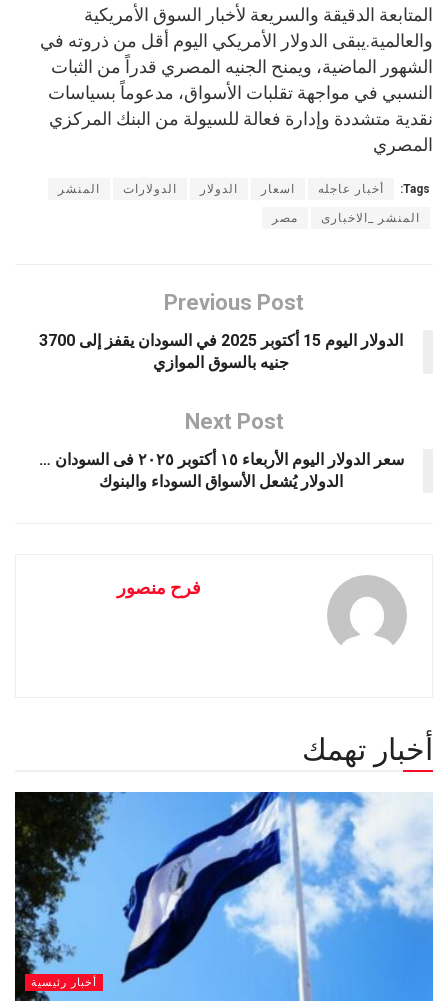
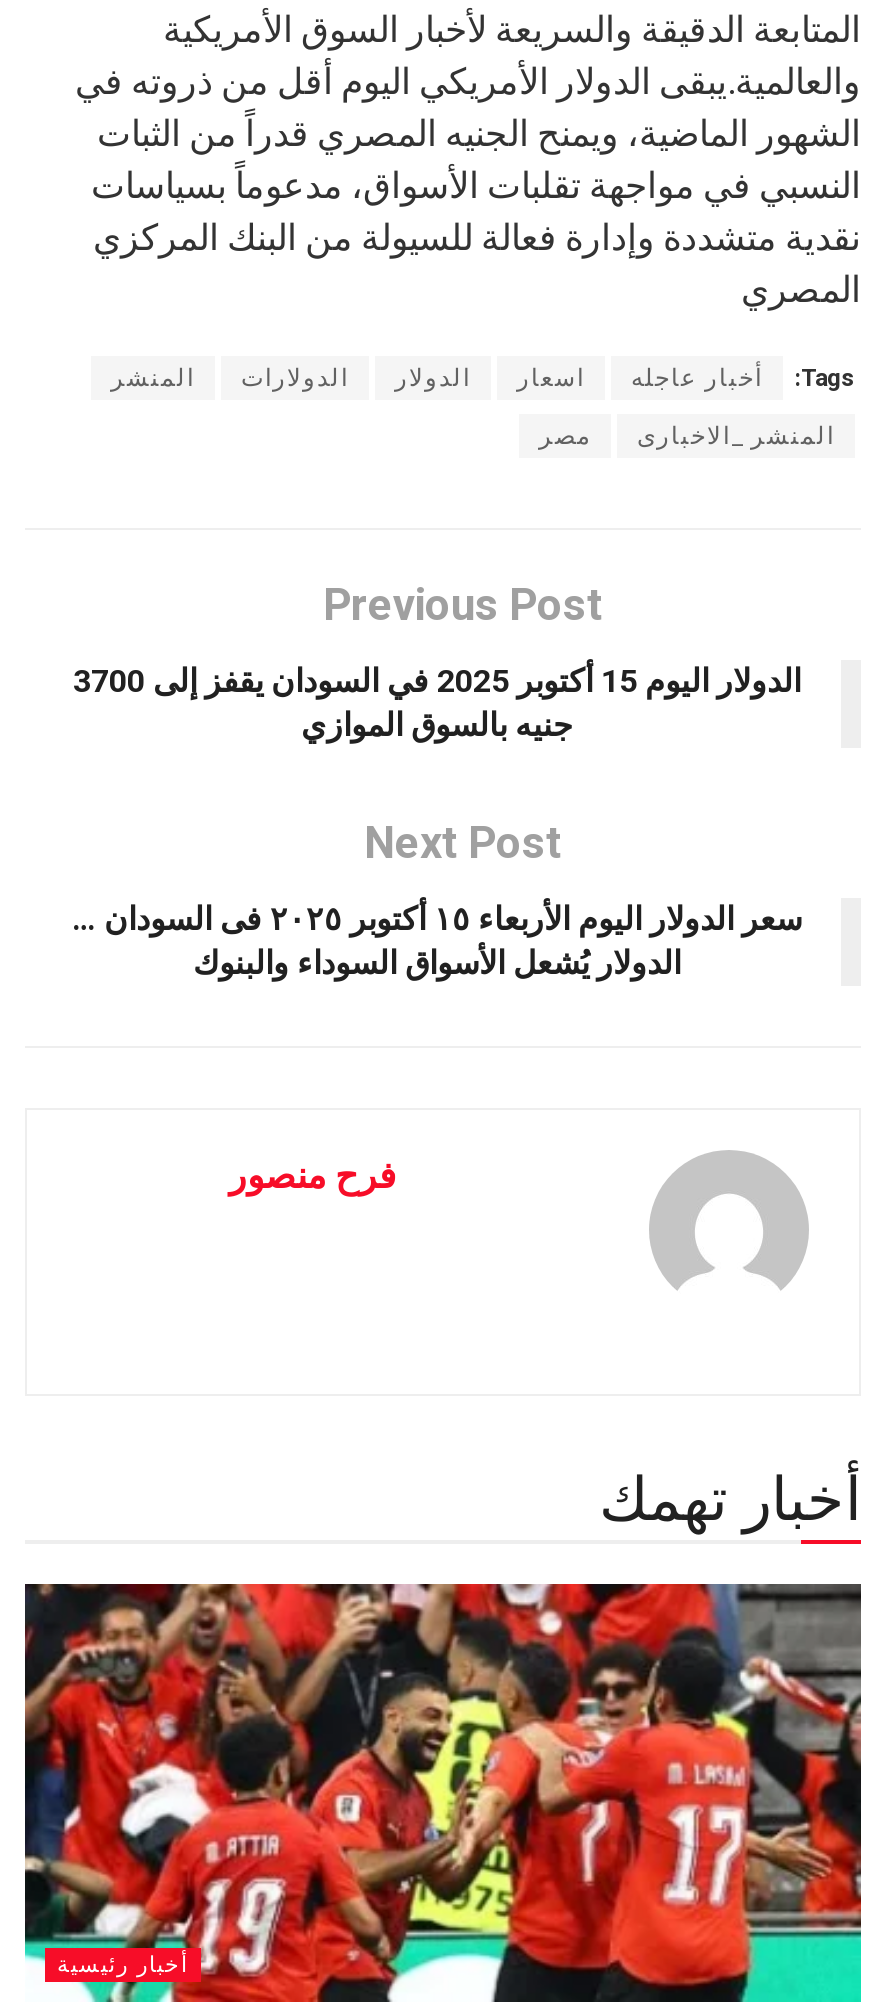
[14,791,434,1002] [image] -> [23,1582,863,2004] [image]

